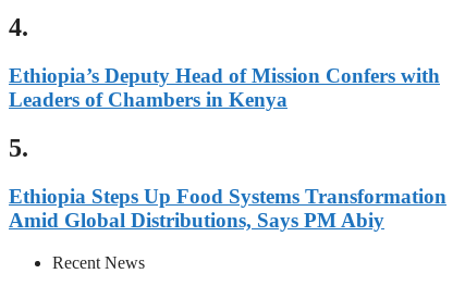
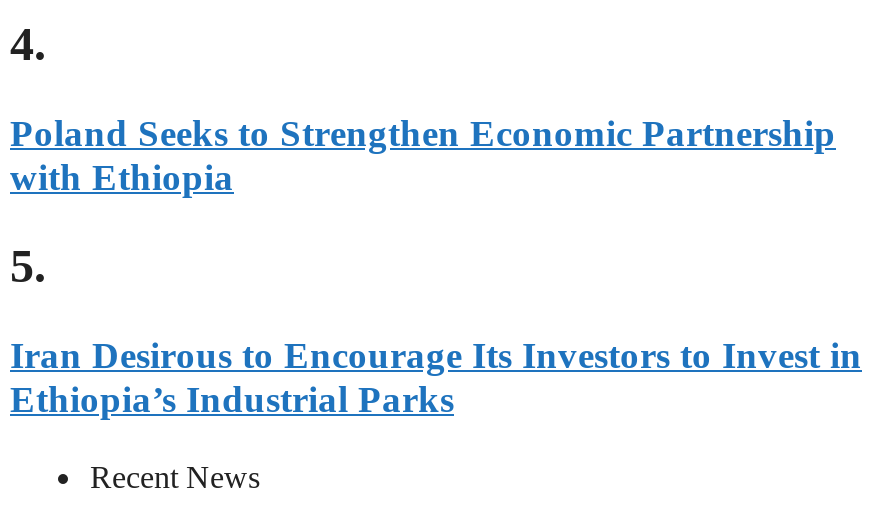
[9,64,440,111] Ethiopia’s Deputy Head of Mission Confers with | Leaders of Chambers in Kenya -> [10,112,836,198] Poland Seeks to Strengthen Economic Partnership | with Ethiopia
[9,185,446,232] Ethiopia Steps Up Food Systems Transformation | Amid Global Distributions, Says PM Abiy -> [10,334,862,420] Iran Desirous to Encourage Its Investors to Invest in | Ethiopia’s Industrial Parks

